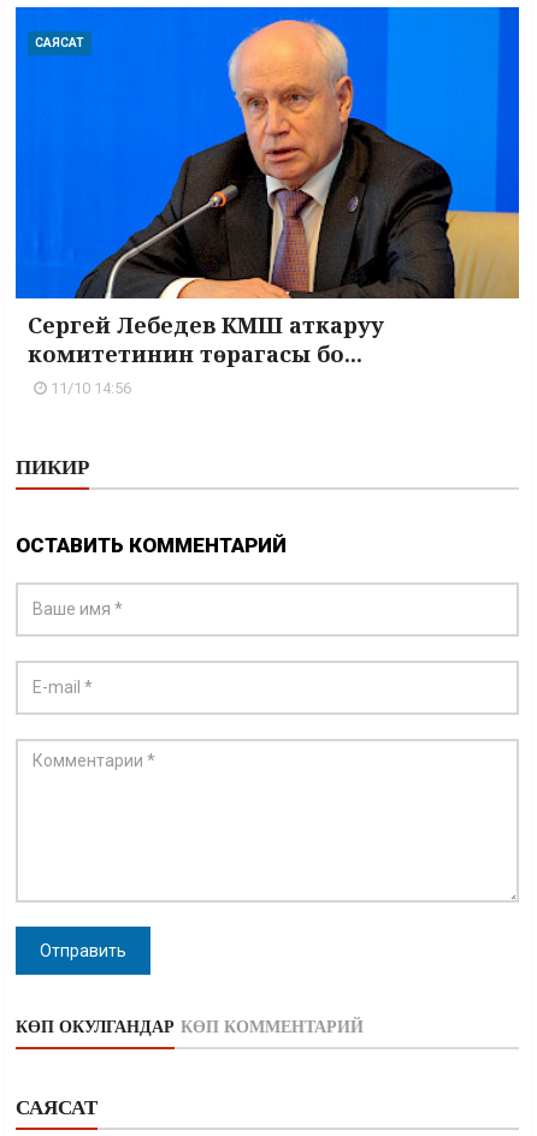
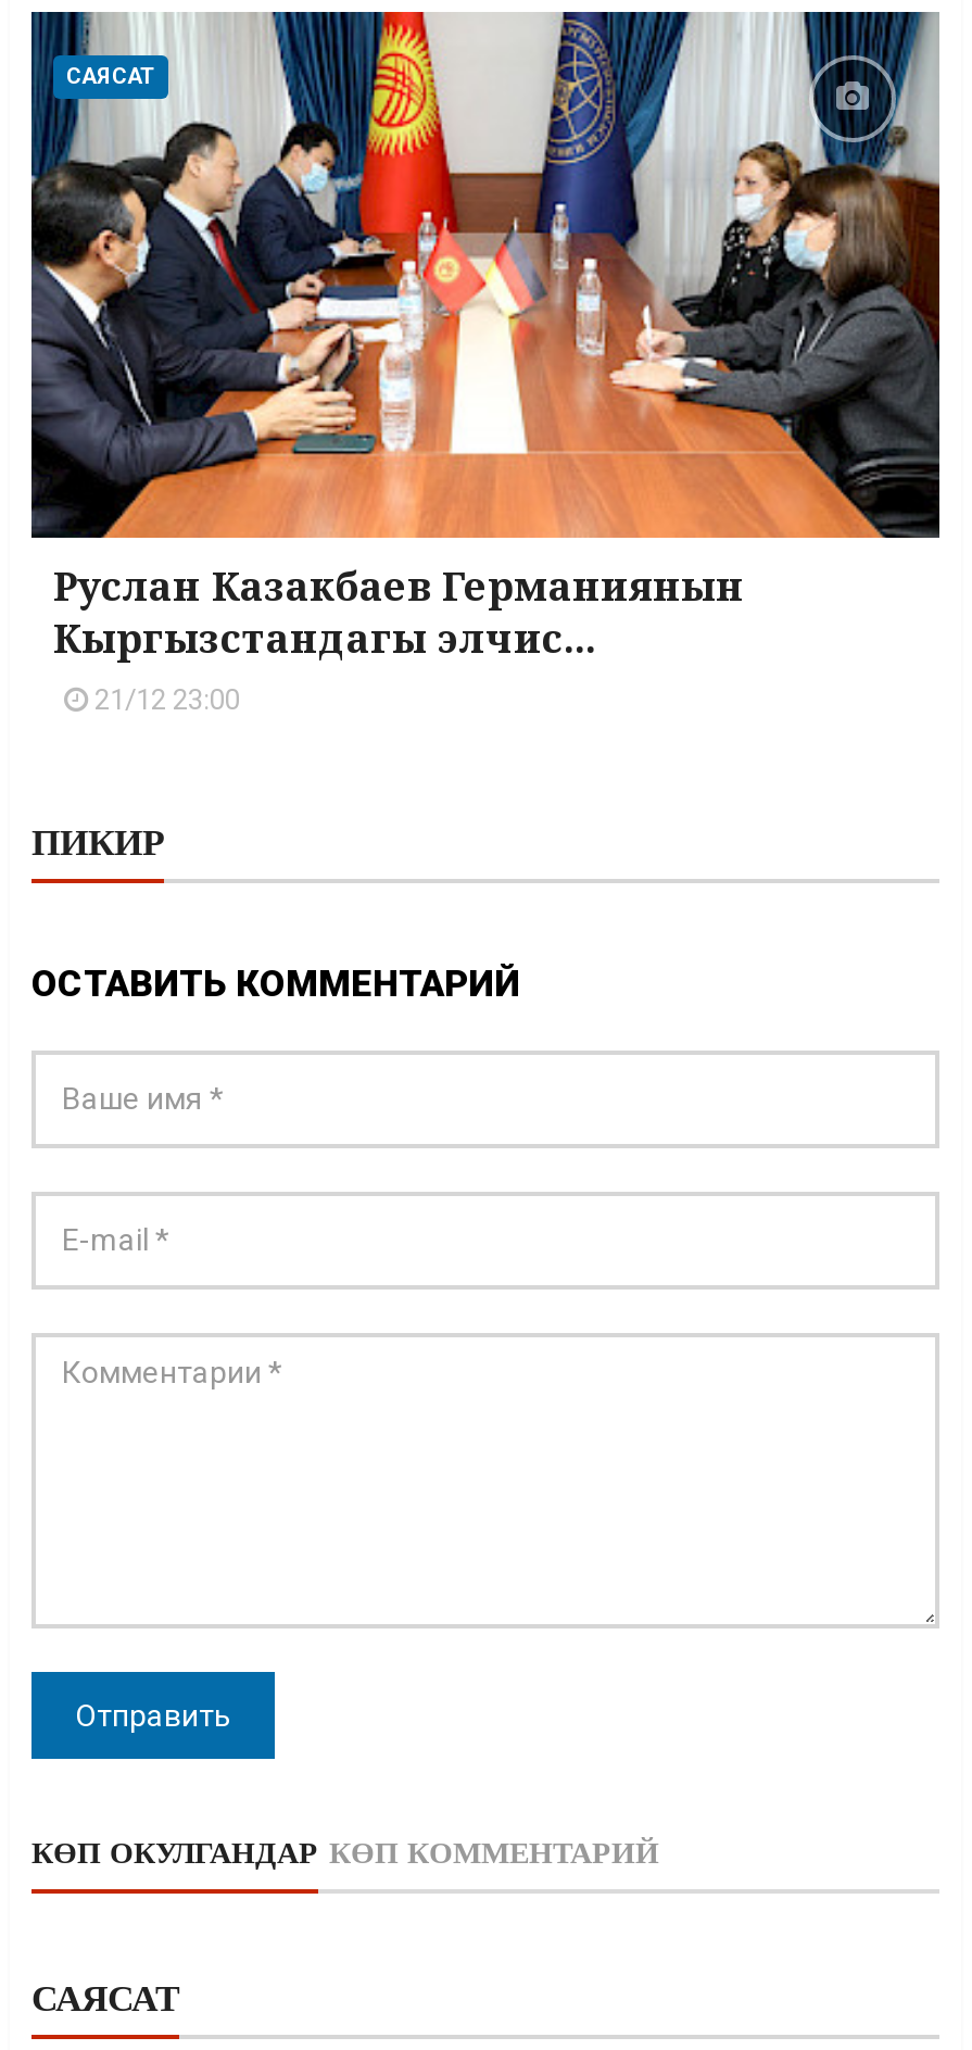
[14,6,520,397] [image] | Сергей Лебедев КМШ аткаруу | комитетинин төрагасы бо... | 11/10 14:56 -> [29,10,942,715] [image] | Руслан Казакбаев Германиянын | Кыргызстандагы элчис... | 21/12 23:00

